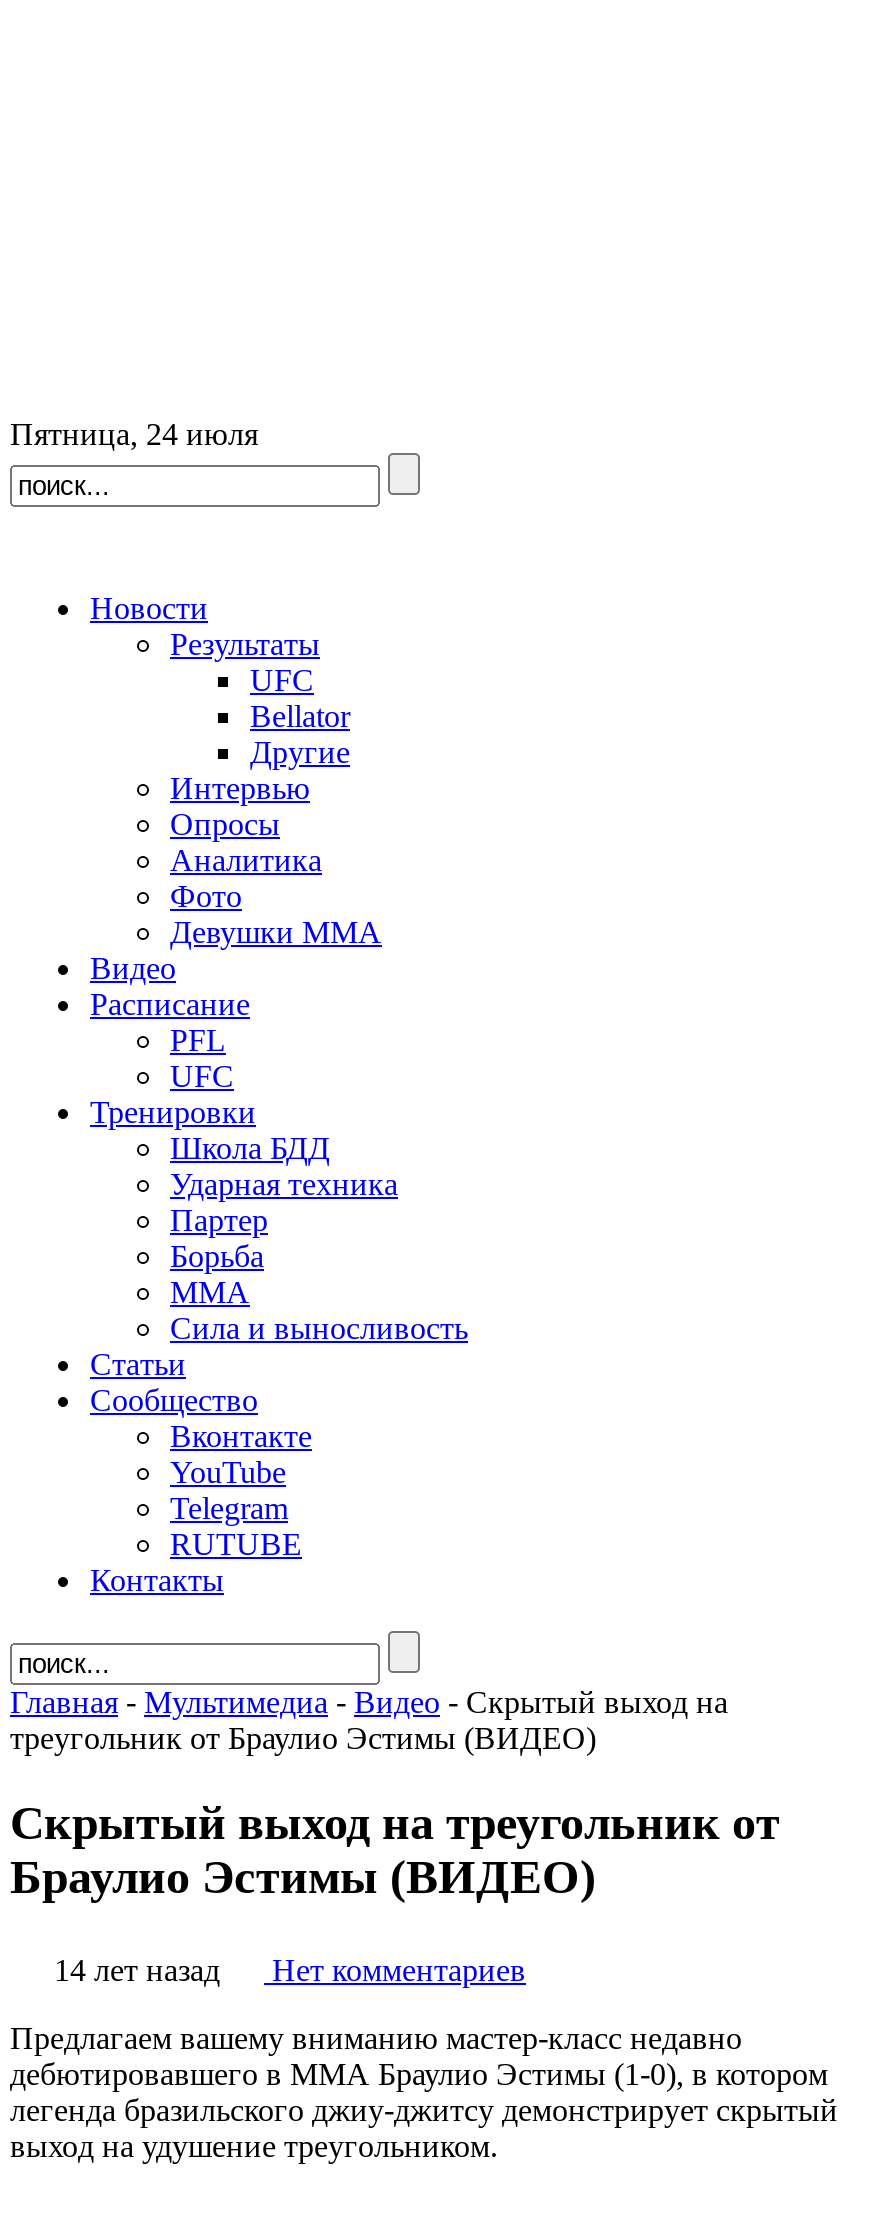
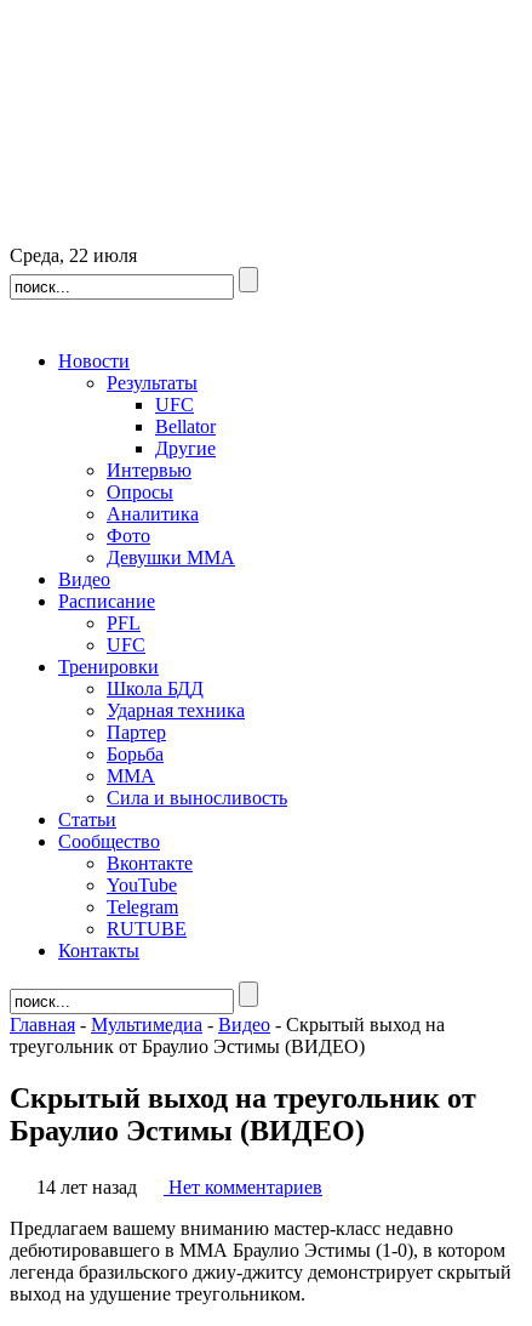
[10,417,258,451] Пятница, 24 июля -> [10,245,137,266] Среда, 22 июля

